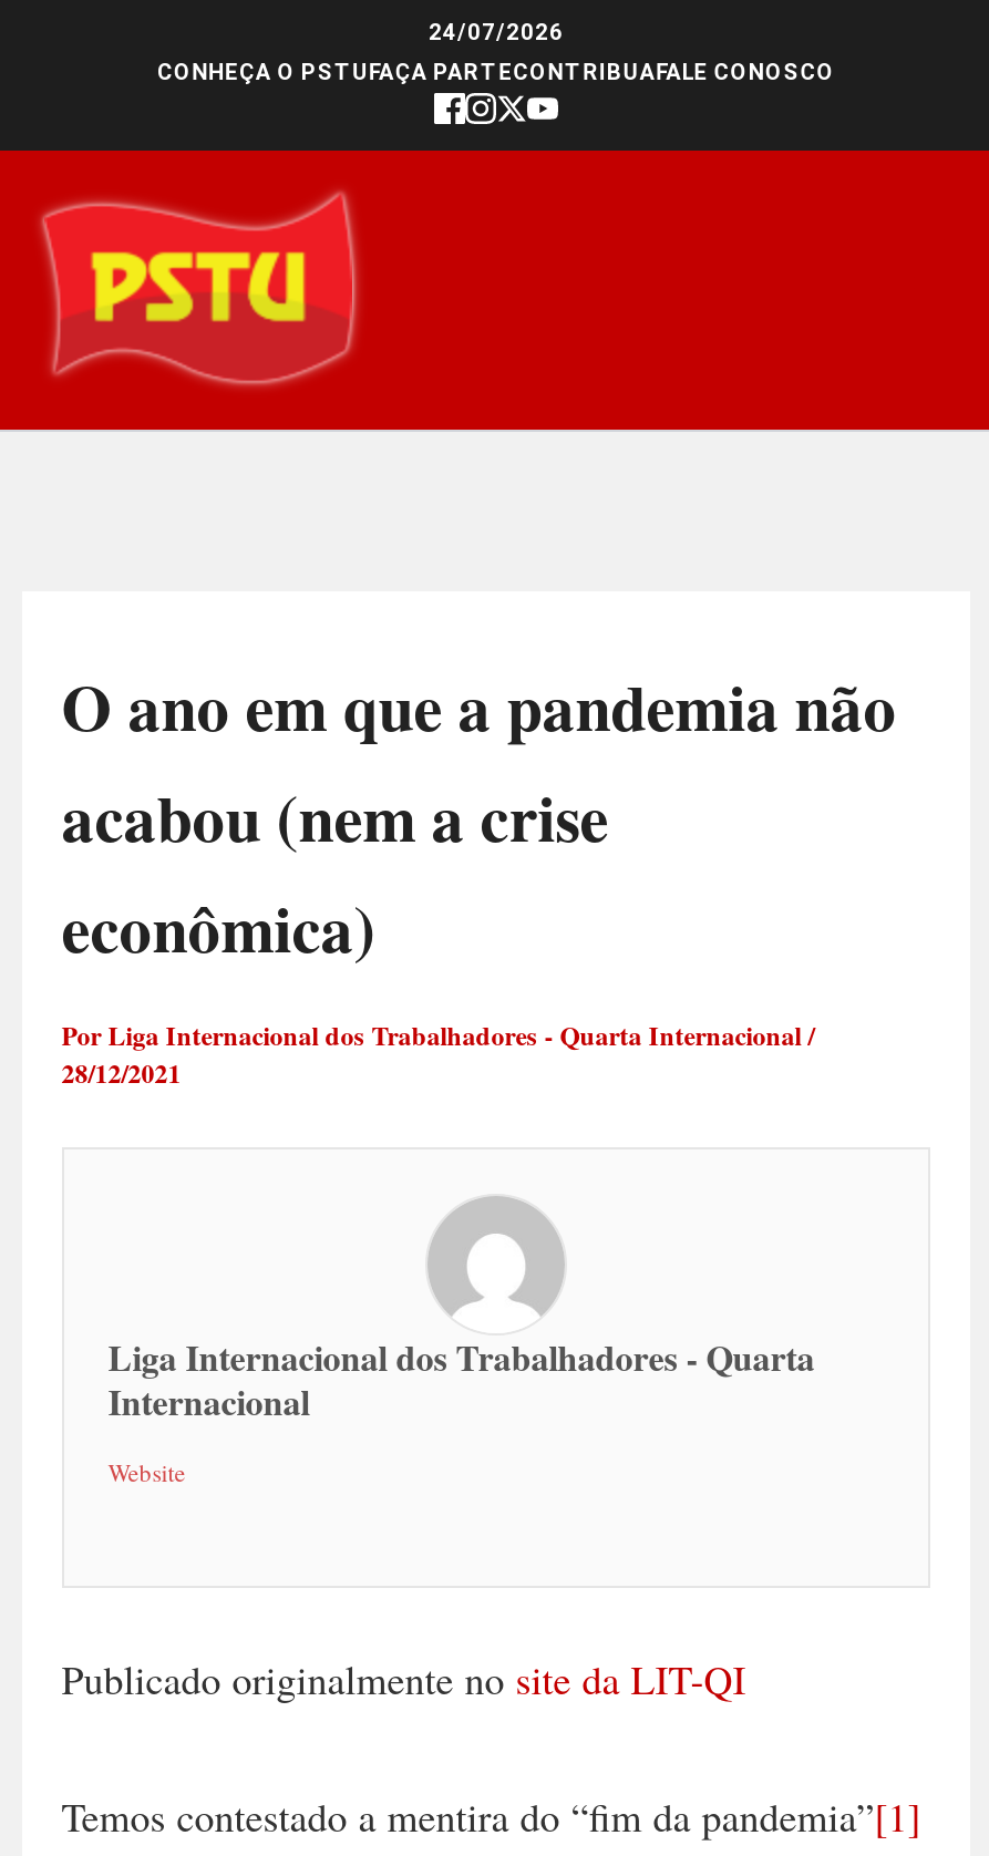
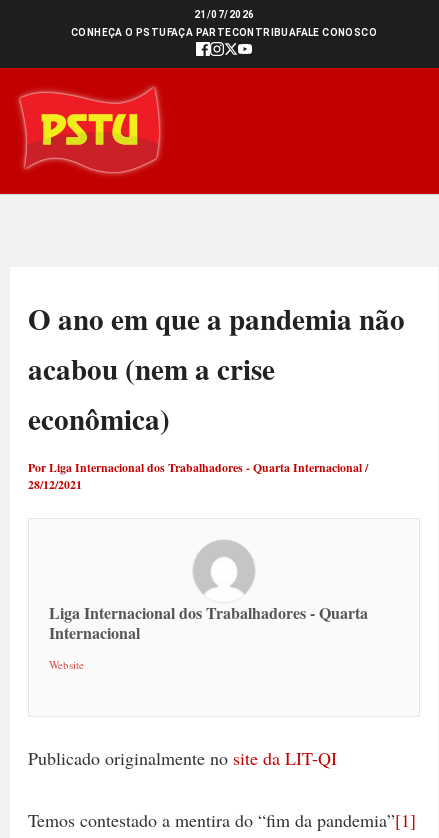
[429,20,564,44] 24/07/2026 -> [193,9,254,20] 21/07/2026

